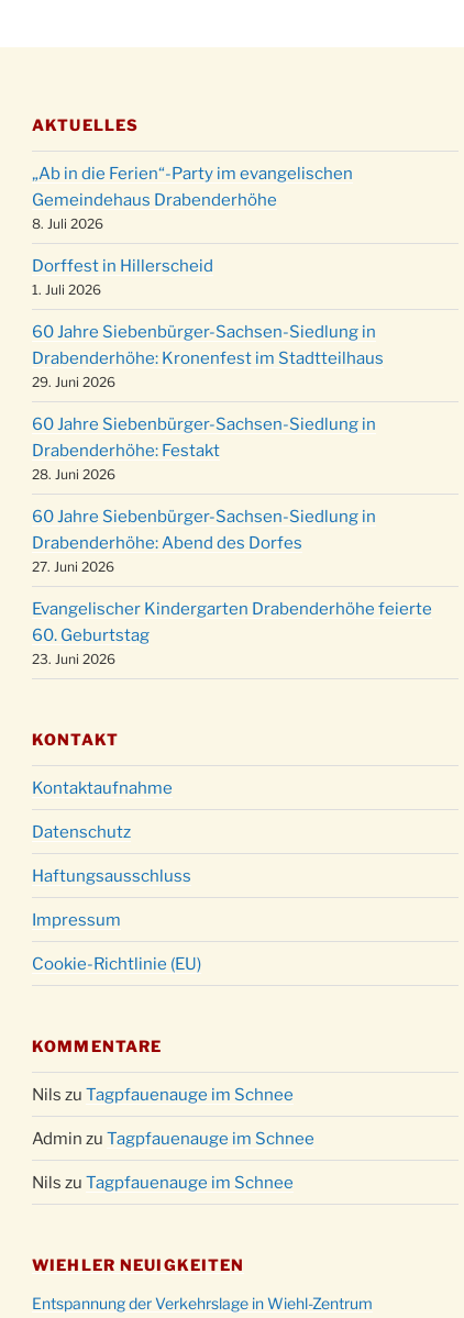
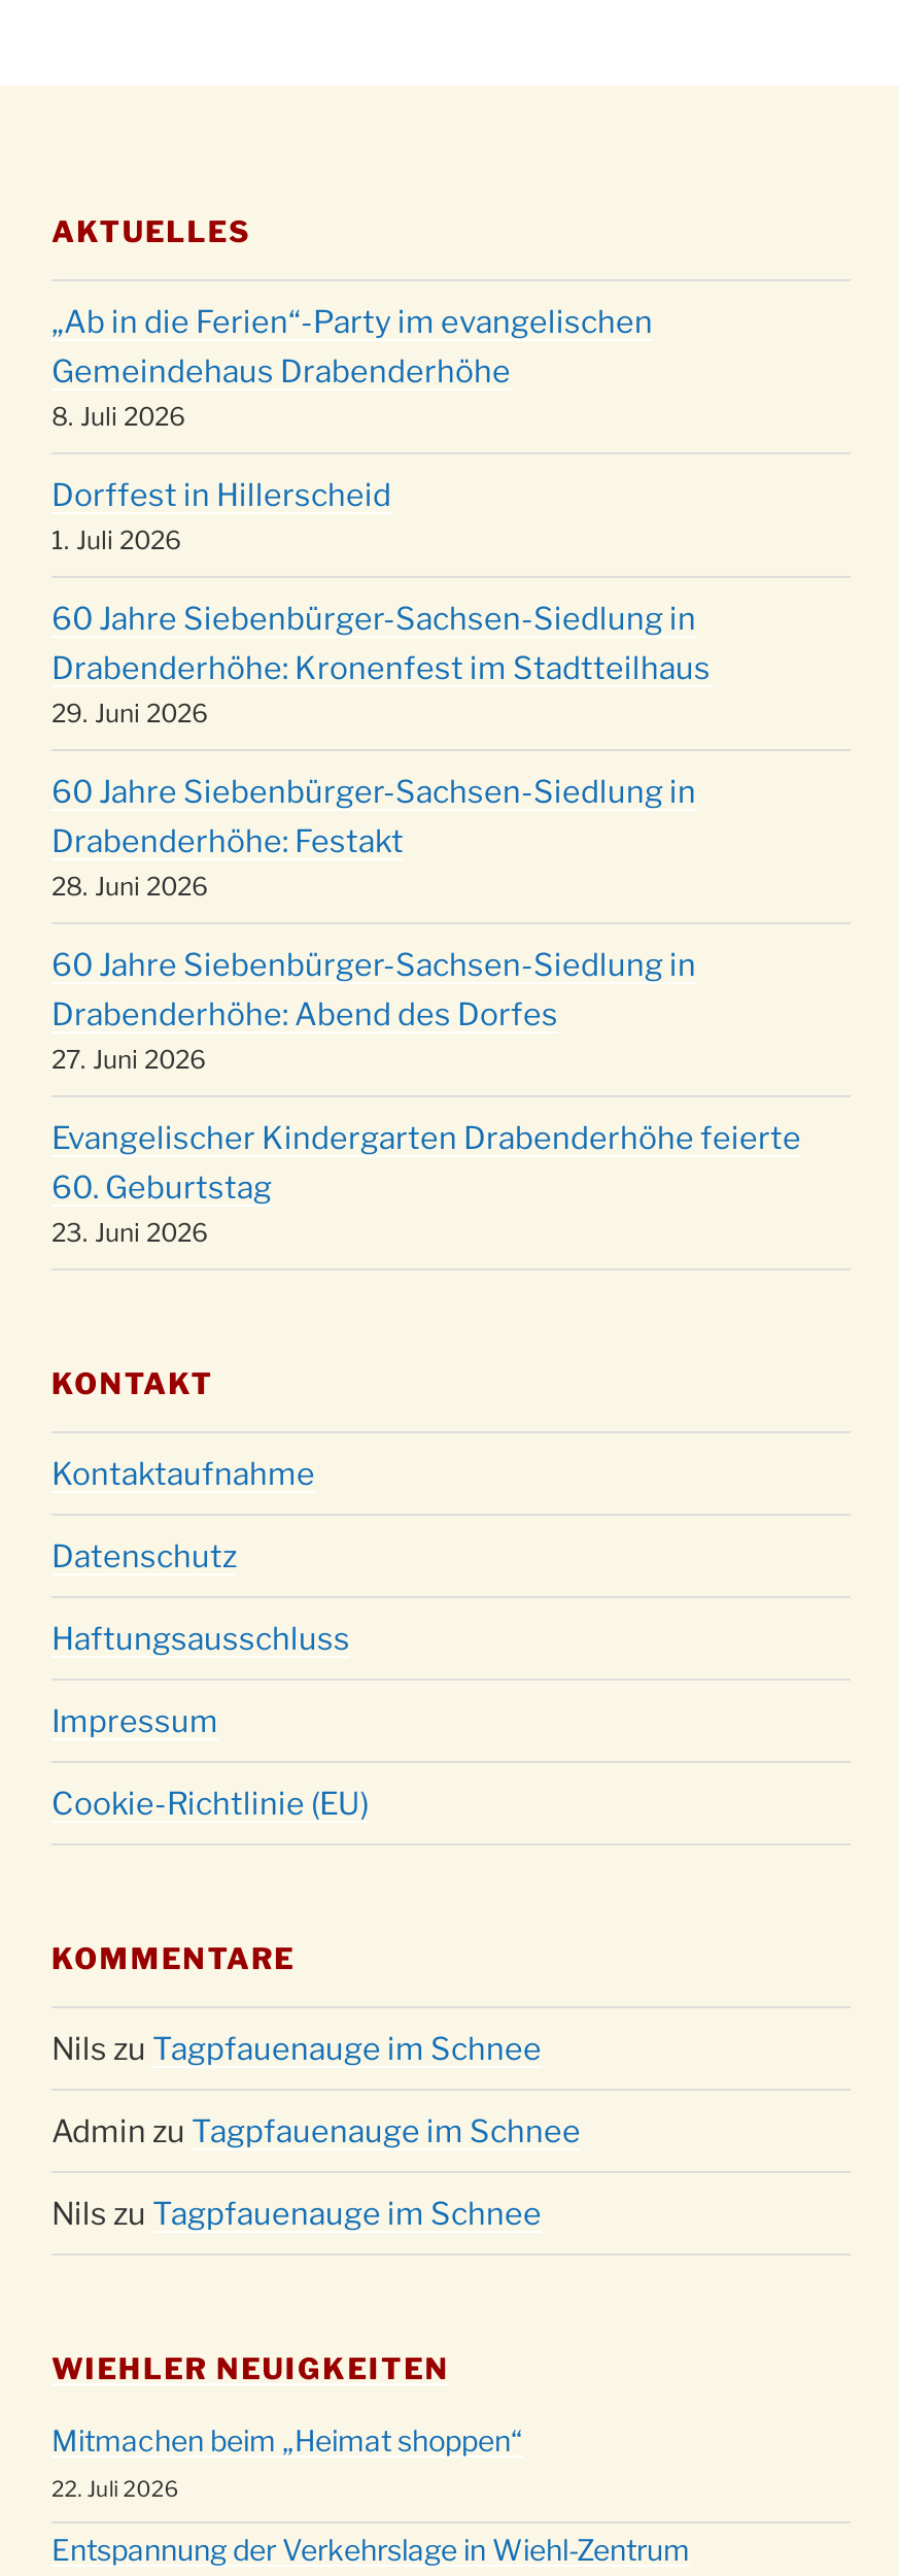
none -> [51,2424,523,2502] Mitmachen beim „Heimat shoppen“ | 22. Juli 2026

